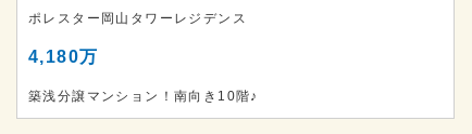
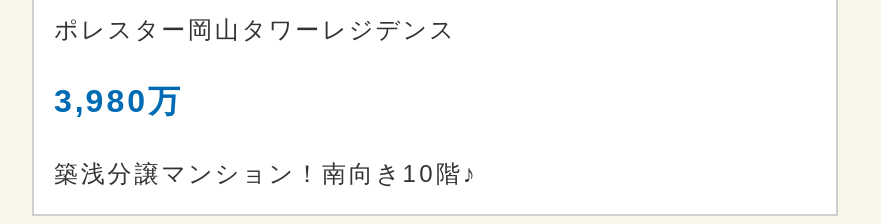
[28,47,98,66] 4,180万 -> [54,84,183,118] 3,980万

